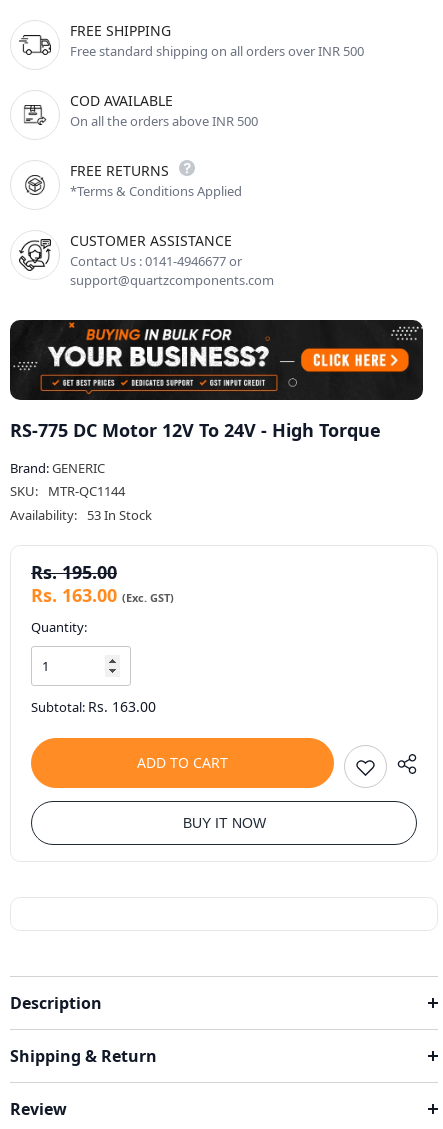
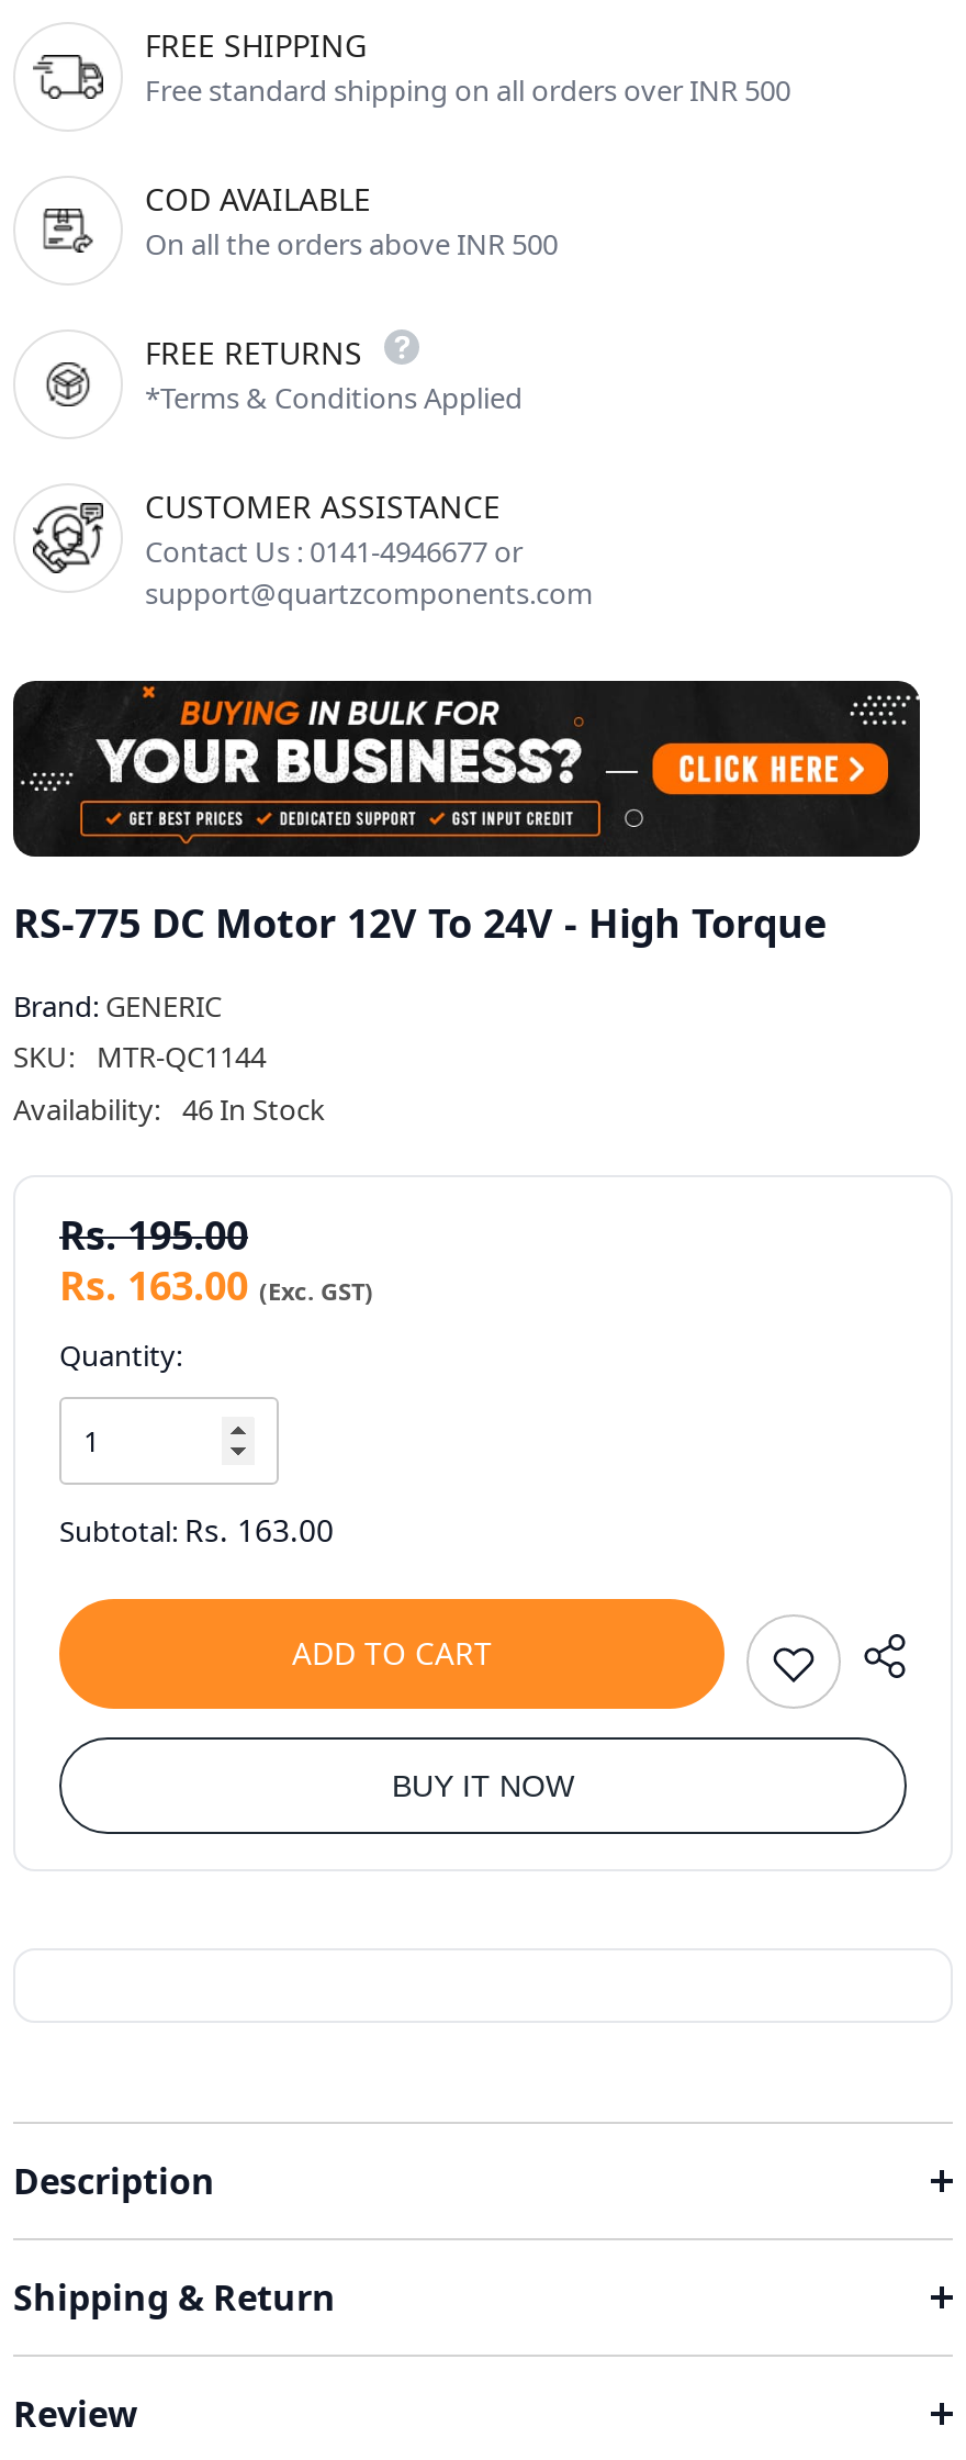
[10,506,152,524] Availability: 53 In Stock -> [13,1090,325,1130] Availability: 46 In Stock

